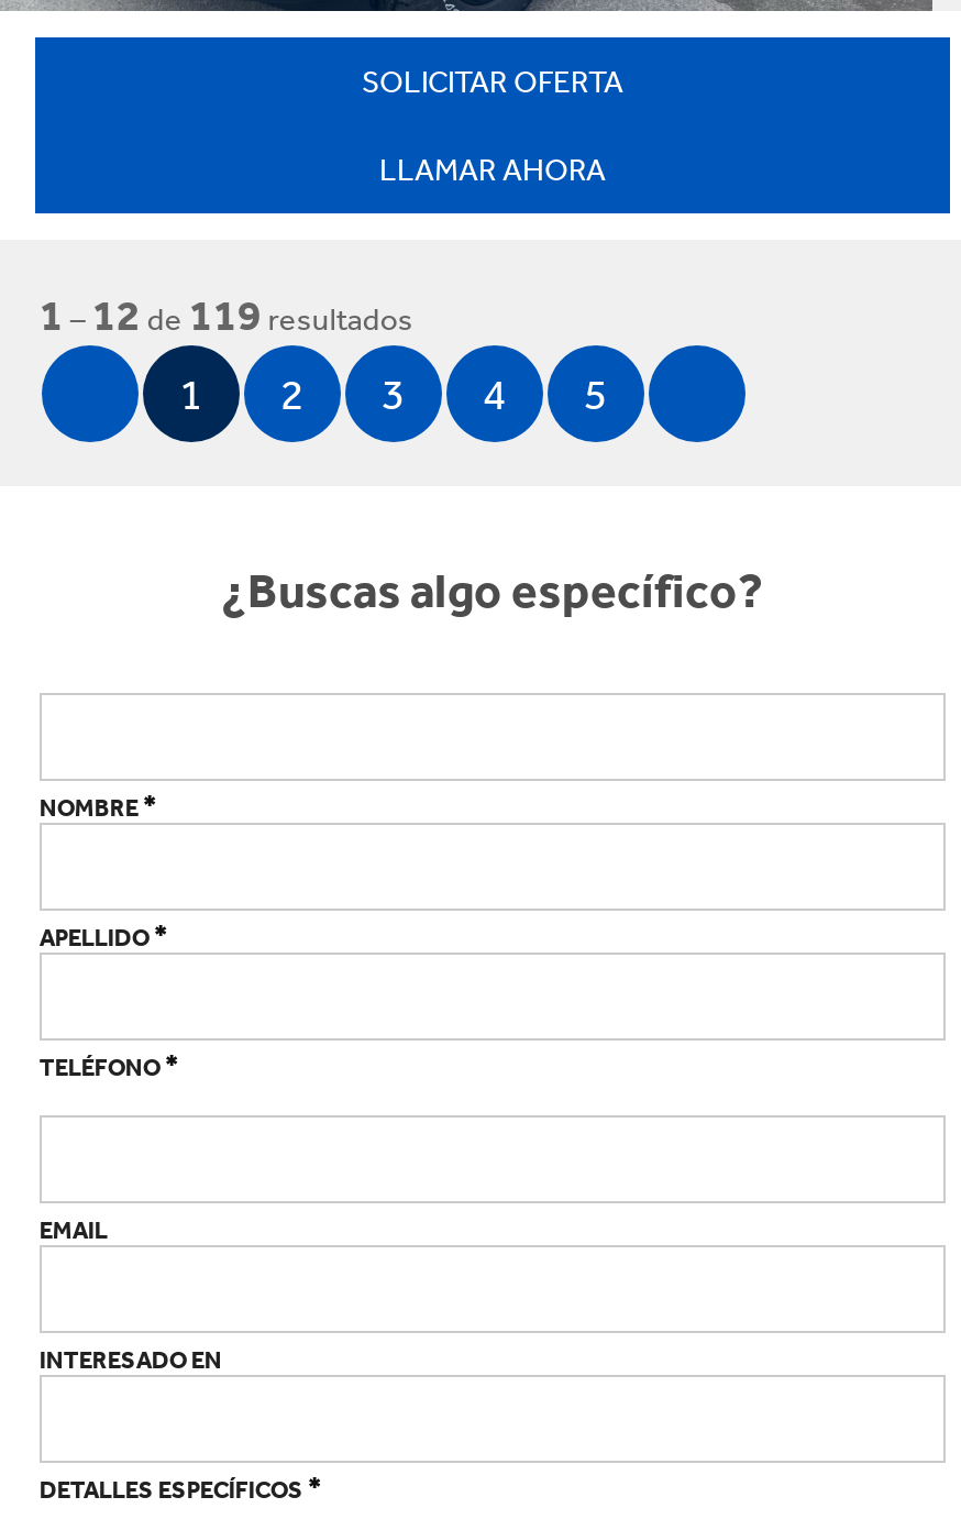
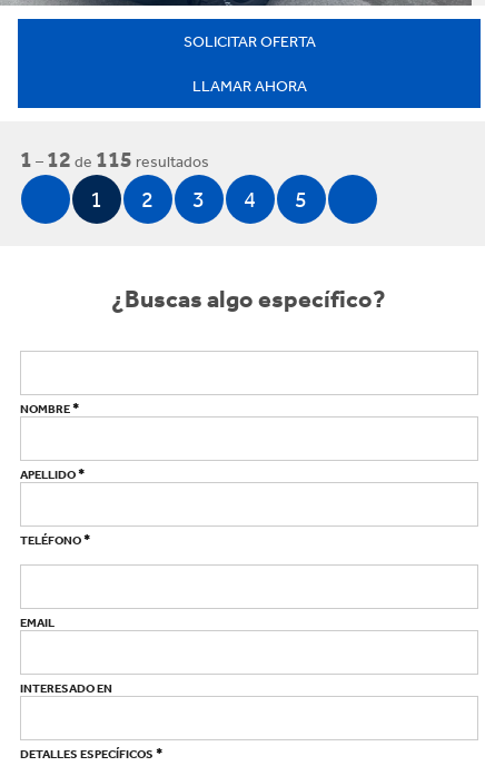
[39,288,413,341] 1 –12 de 119 resultados -> [20,146,209,173] 1 –12 de 115 resultados

